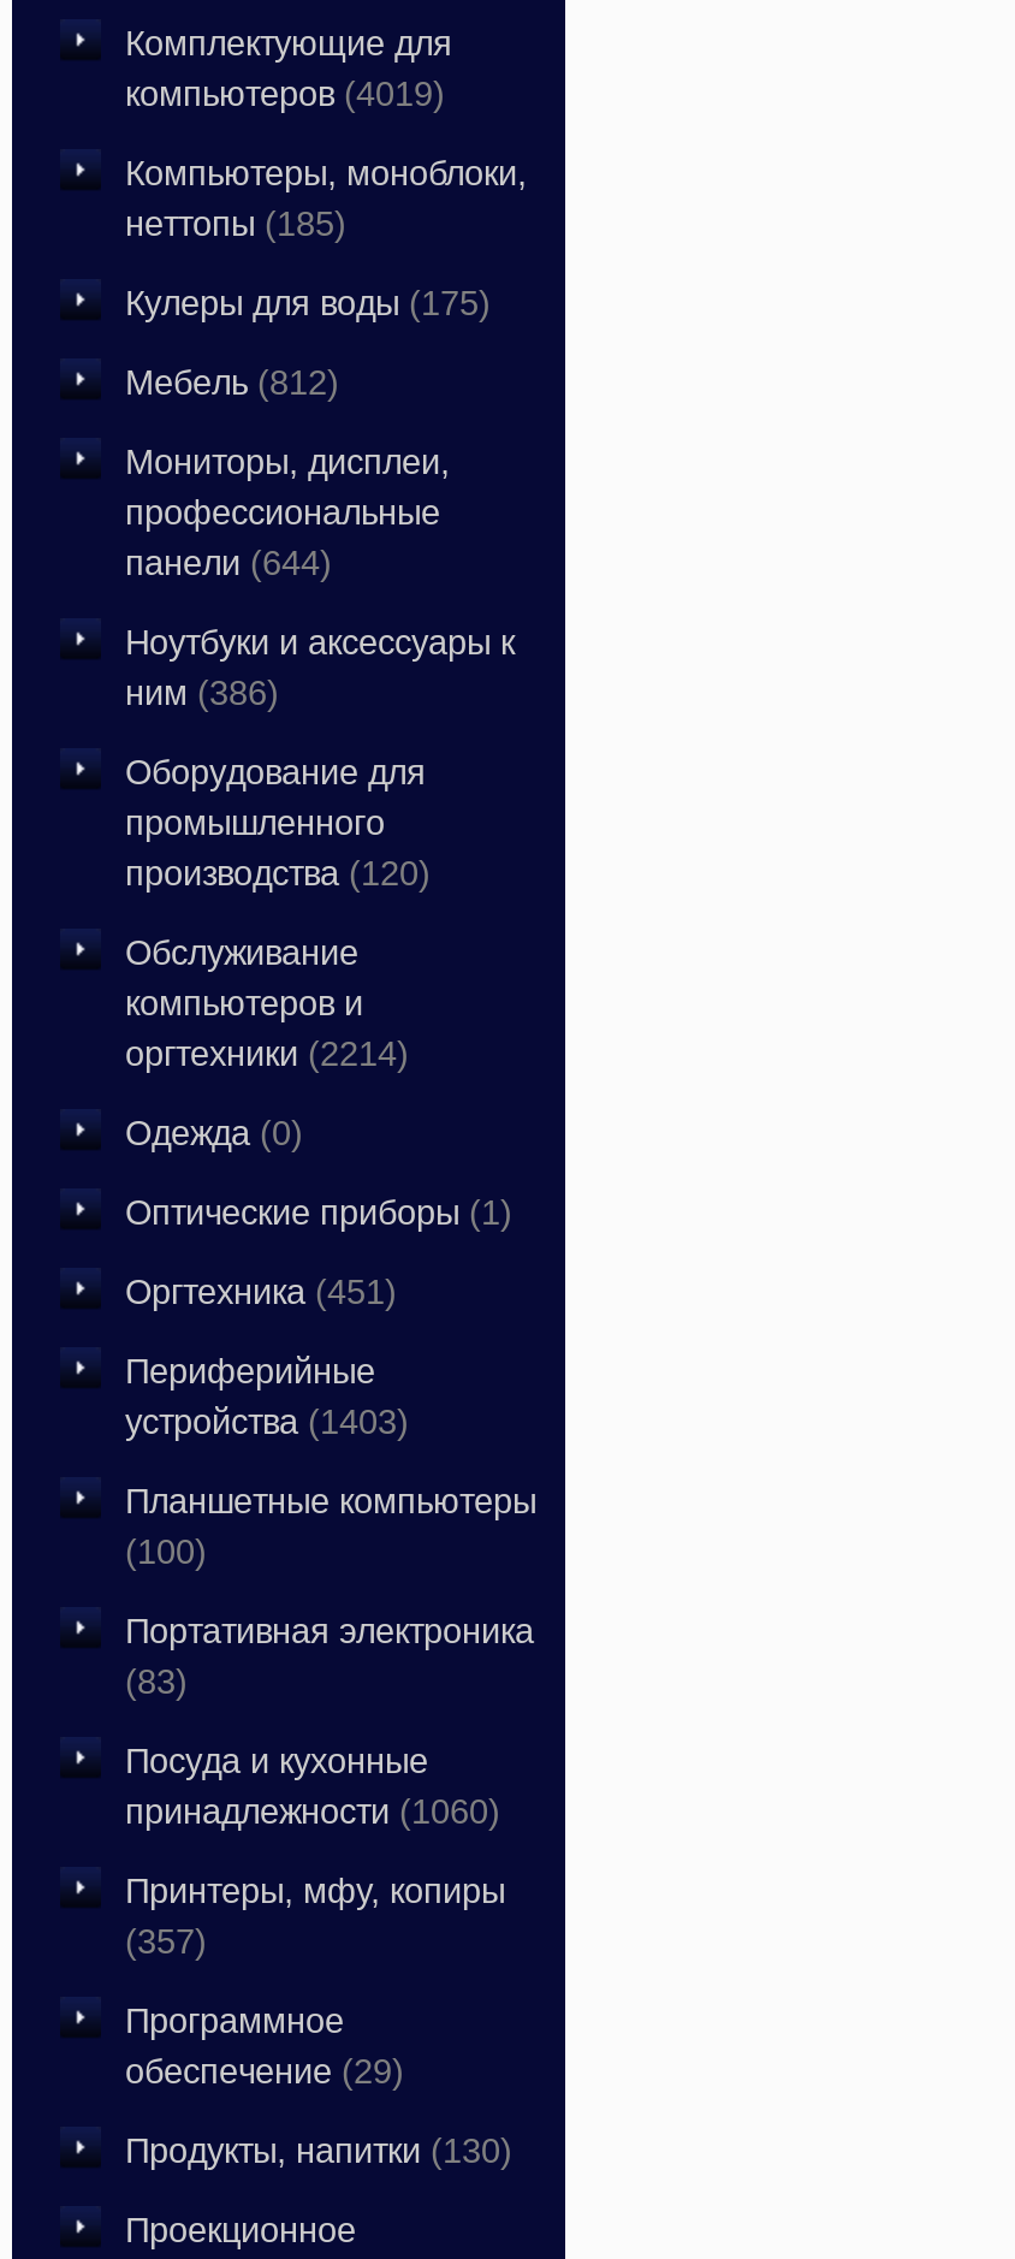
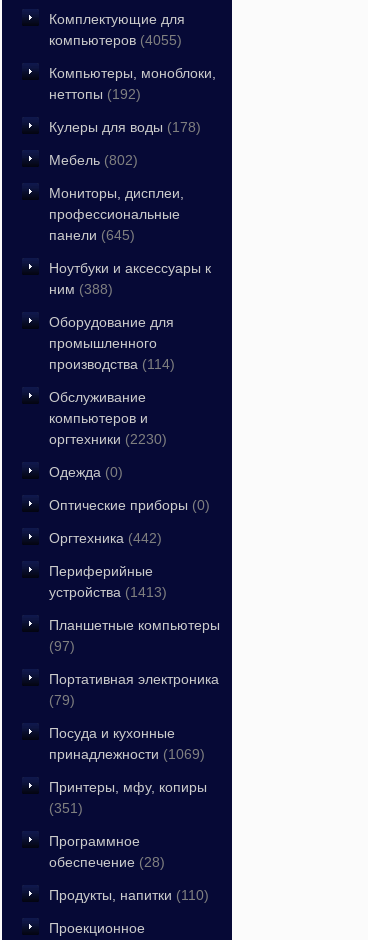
[125,75,445,113] компьютеров (4019) -> [49,32,182,48] компьютеров (4055)
[125,204,346,243] неттопы (185) -> [49,86,141,102] неттопы (192)
[125,284,491,322] Кулеры для воды (175) -> [49,119,201,135] Кулеры для воды (178)
[125,363,339,402] Мебель (812) -> [49,152,138,168] Мебель (802)
[125,544,332,582] панели (644) -> [49,227,135,243] панели (645)
[125,674,279,712] ним (386) -> [49,281,113,297] ним (388)
[125,854,431,893] производства (120) -> [49,356,175,372] производства (114)
[125,1034,409,1073] оргтехники (2214) -> [49,431,167,447] оргтехники (2230)
[125,1193,512,1232] Оптические приборы (1) -> [49,497,210,513] Оптические приборы (0)
[125,1273,397,1311] Оргтехника (451) -> [49,530,162,546] Оргтехника (442)
[125,1403,409,1441] устройства (1403) -> [49,584,167,600] устройства (1413)
[125,1532,207,1571] (100) -> [49,638,75,654] (97)
[125,1662,188,1701] (83) -> [49,692,75,708] (79)
[125,1792,500,1831] принадлежности (1060) -> [49,746,205,762] принадлежности (1069)
[125,1922,207,1961] (357) -> [49,800,83,816] (351)
[125,2052,404,2091] обеспечение (29) -> [49,854,165,870] обеспечение (28)
[125,2131,512,2170] Продукты, напитки (130) -> [49,887,209,903] Продукты, напитки (110)

